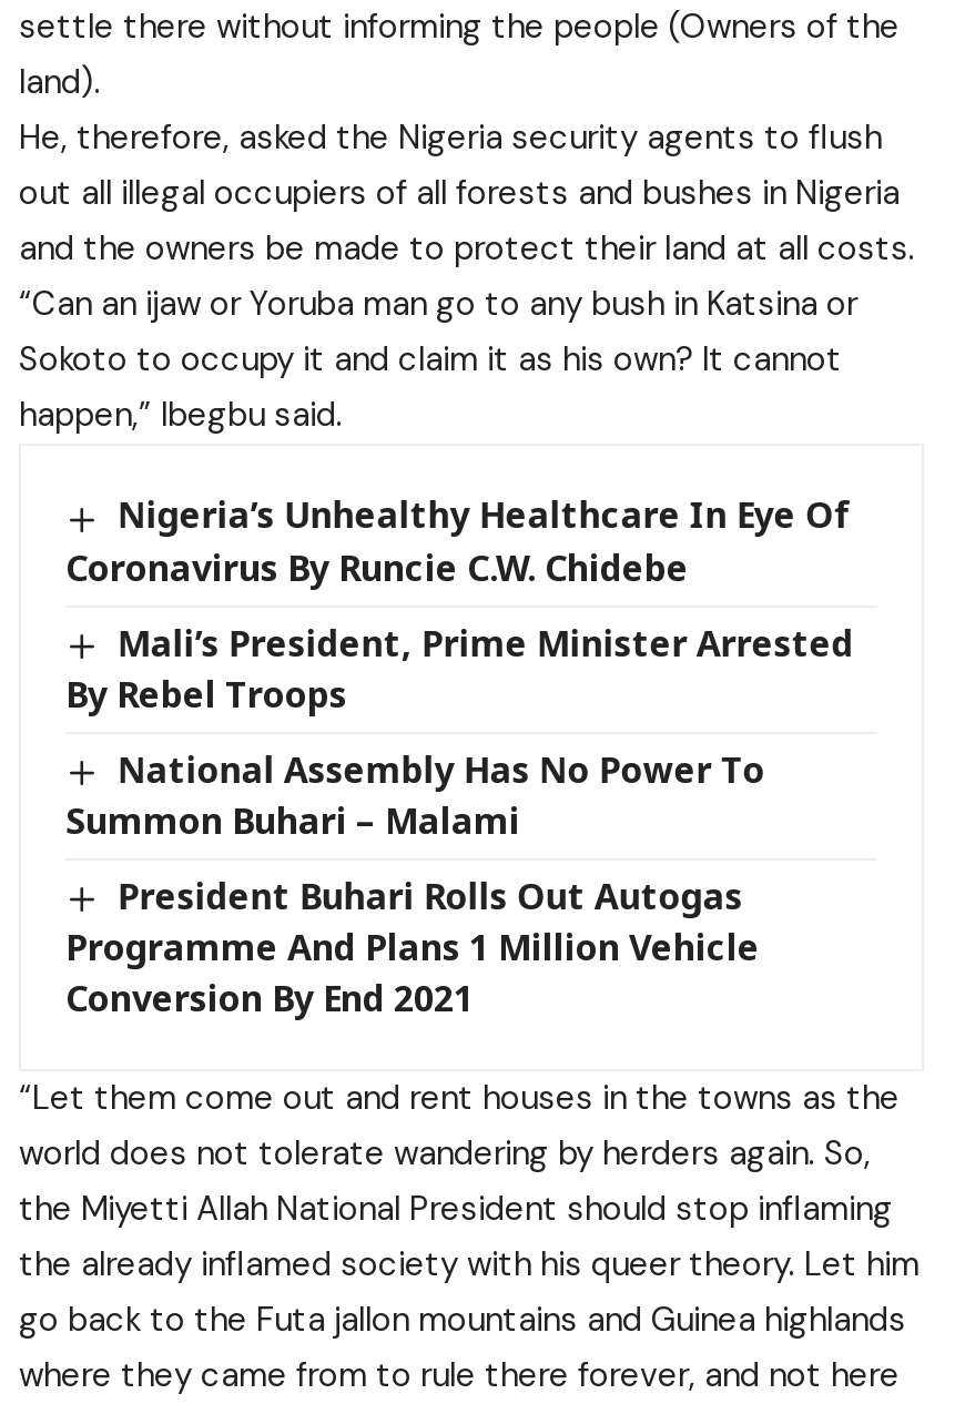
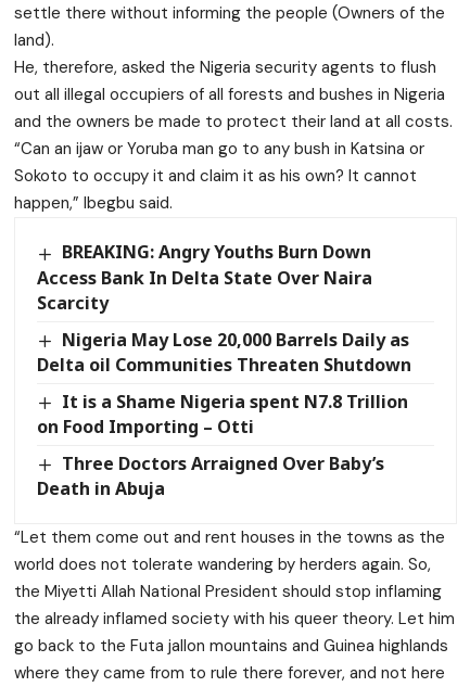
[65,491,852,591] Nigeria’s Unhealthy Healthcare In Eye Of | Coronavirus By Runcie C.W. Chidebe -> [37,240,372,314] BREAKING: Angry Youths Burn Down | Access Bank In Delta State Over Naira | Scarcity
[65,618,854,718] Mali’s President, Prime Minister Arrested | By Rebel Troops -> [37,327,411,376] Nigeria May Lose 20,000 Barrels Daily as | Delta oil Communities Threaten Shutdown
[65,744,765,845] National Assembly Has No Power To | Summon Buhari – Malami -> [37,389,409,438] It is a Shame Nigeria spent N7.8 Trillion | on Food Importing – Otti
[65,871,760,1022] President Buhari Rolls Out Autogas | Programme And Plans 1 Million Vehicle | Conversion By End 2021 -> [37,451,385,500] Three Doctors Arraigned Over Baby’s | Death in Abuja

